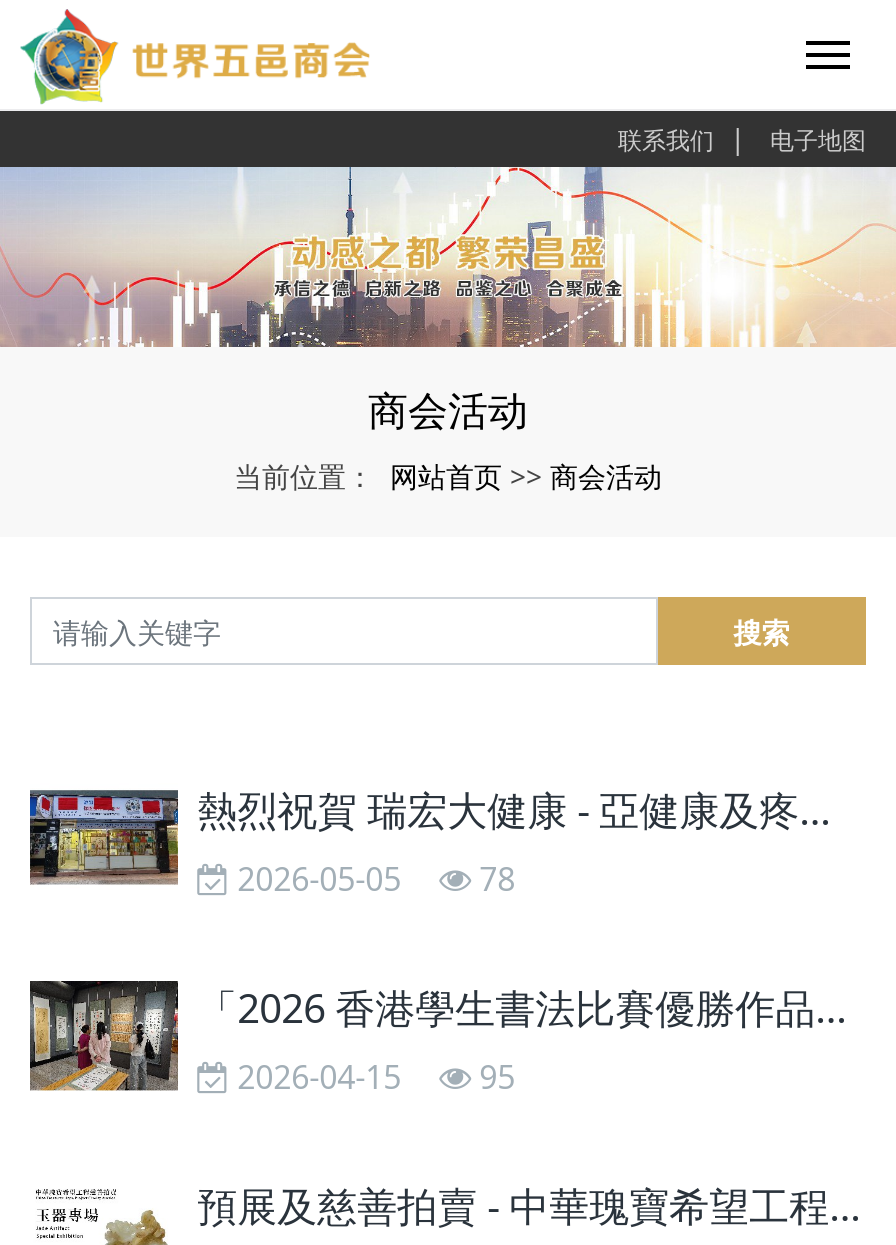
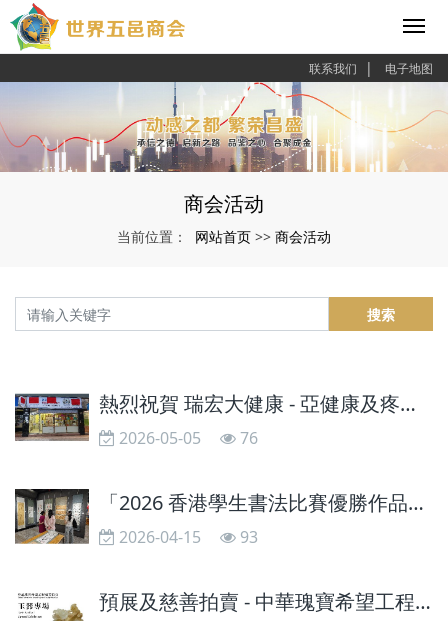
[229,857,515,901] 2026-05-05 78 -> [115,427,258,449] 2026-05-05 76
[229,1055,515,1099] 2026-04-15 95 -> [115,526,258,548] 2026-04-15 93

